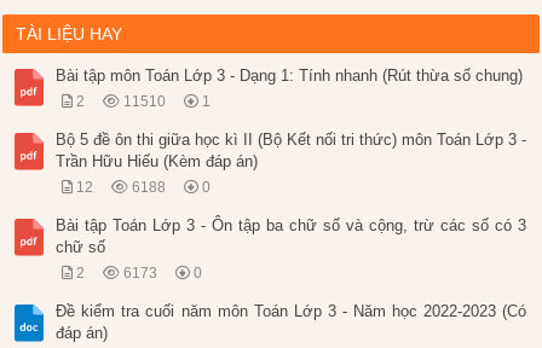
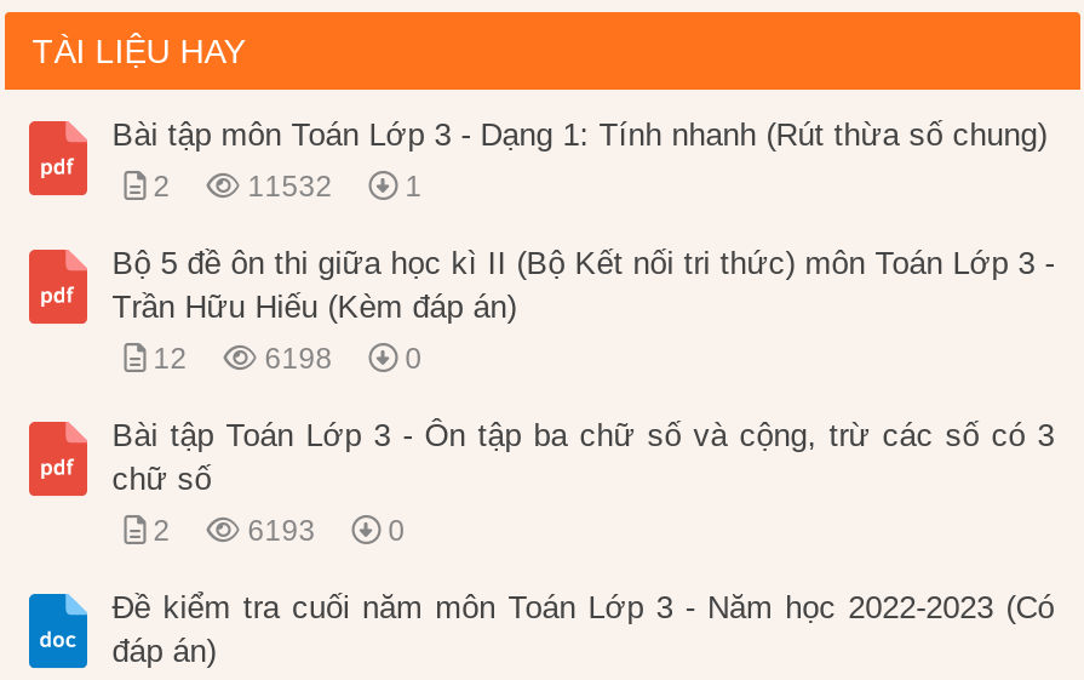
[124,93,166,110] 11510 -> [248,170,332,204] 11532
[132,179,166,196] 6188 -> [265,342,332,376] 6198
[124,265,158,282] 6173 -> [248,514,315,548] 6193

